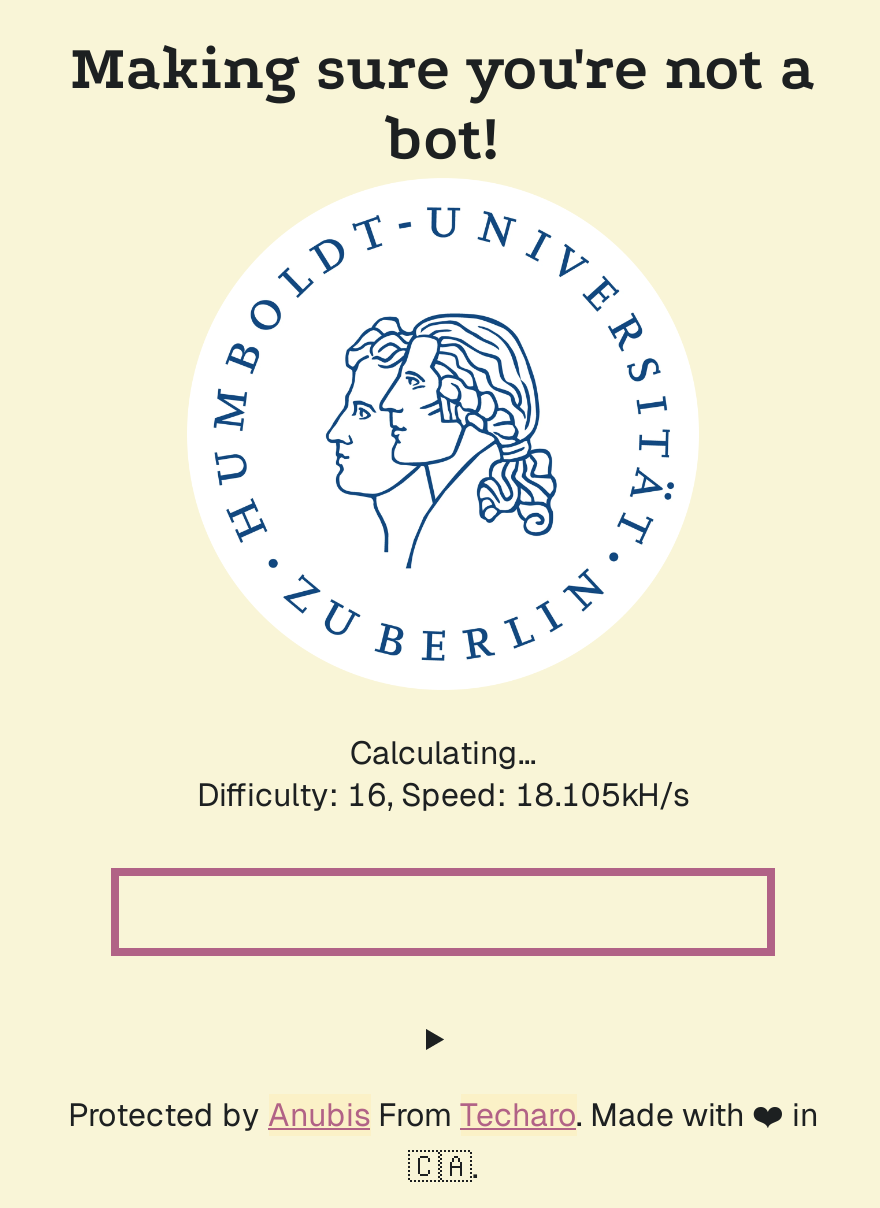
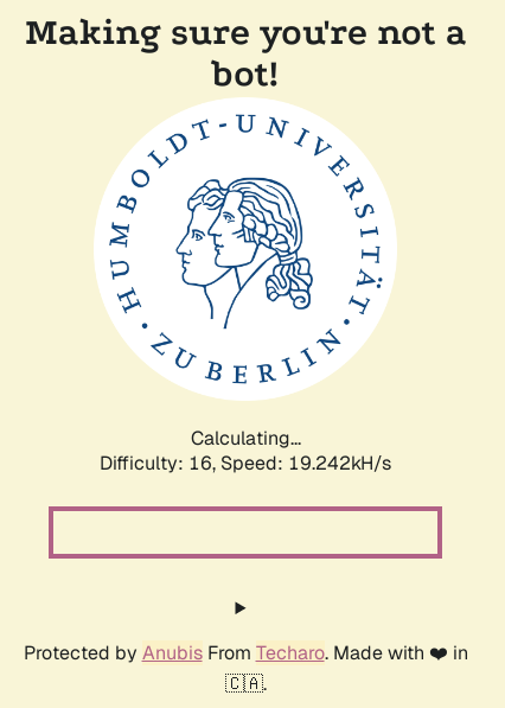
[197,774,689,816] Difficulty: 16, Speed: 18.105kH/s -> [100,451,391,476] Difficulty: 16, Speed: 19.242kH/s

